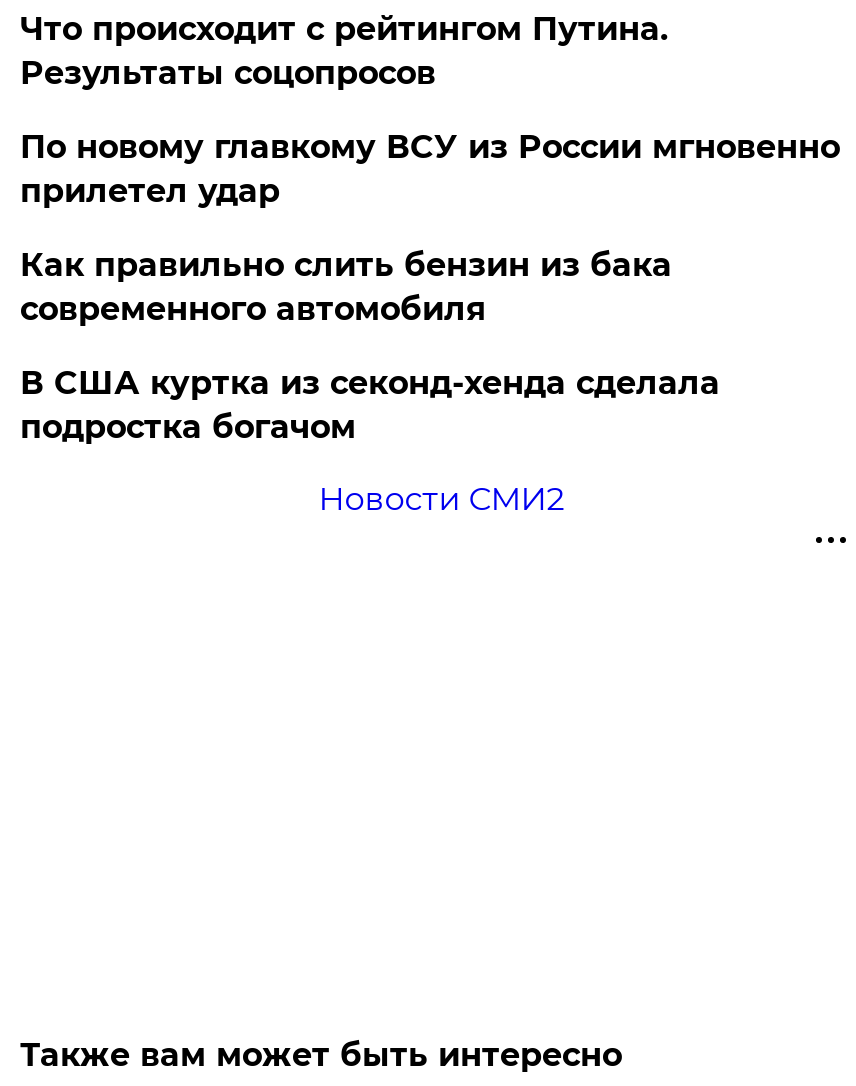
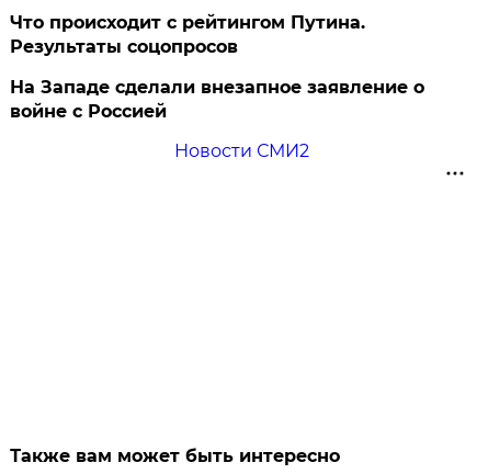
[20,128,840,446] По новому главкому ВСУ из России мгновенно | прилетел удар | Как правильно слить бензин из бака | современного автомобиля | В США куртка из секонд-хенда сделала | подростка богачом -> [10,77,425,122] На Западе сделали внезапное заявление о | войне с Россией

